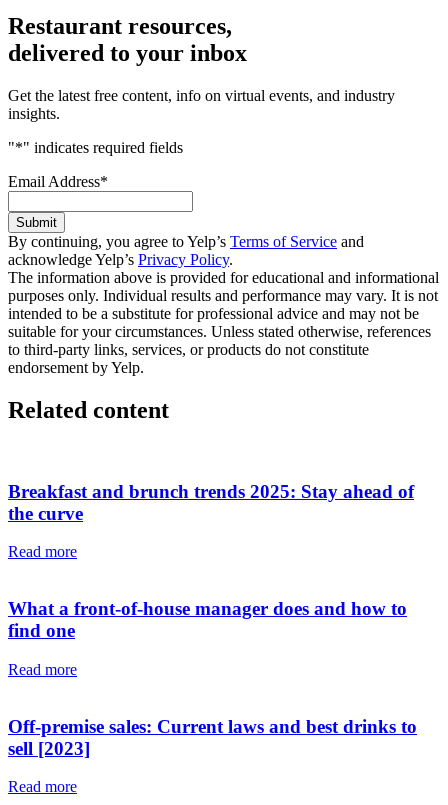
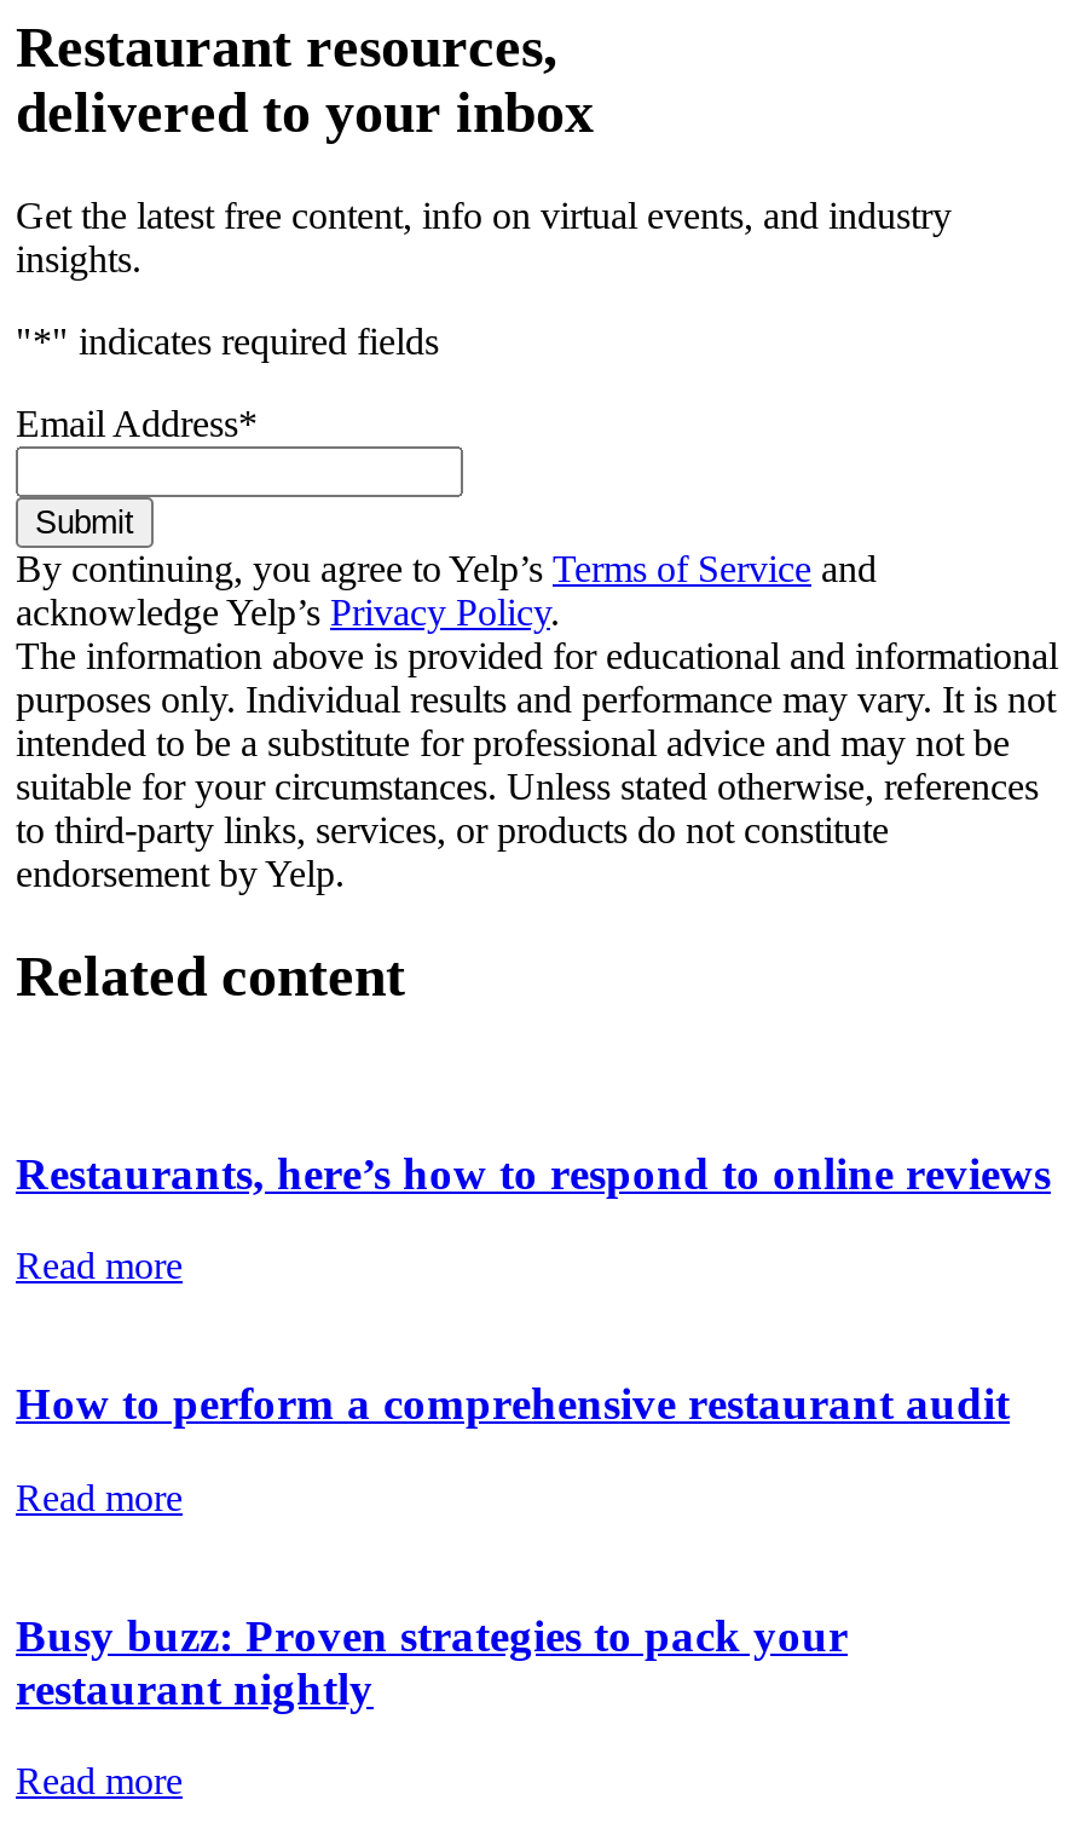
[8,481,414,524] Breakfast and brunch trends 2025: Stay ahead of | the curve -> [16,1147,1051,1198] Restaurants, here’s how to respond to online reviews
[8,598,407,641] What a front-of-house manager does and how to | find one -> [16,1378,1010,1429] How to perform a comprehensive restaurant audit
[8,715,417,758] Off-premise sales: Current laws and best drinks to | sell [2023] -> [16,1609,848,1713] Busy buzz: Proven strategies to pack your | restaurant nightly

